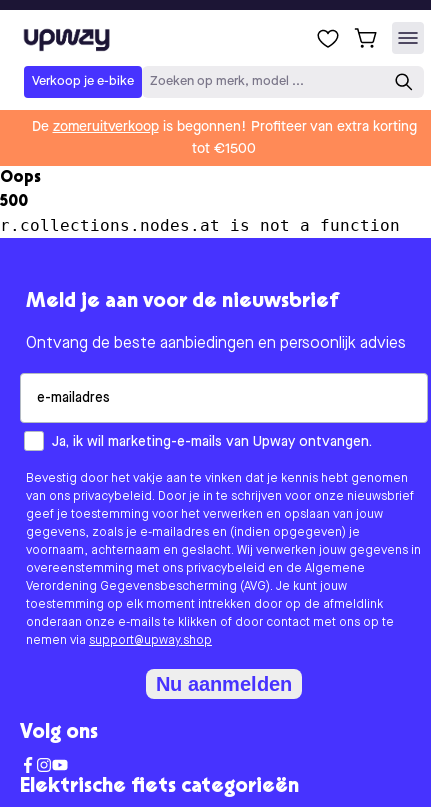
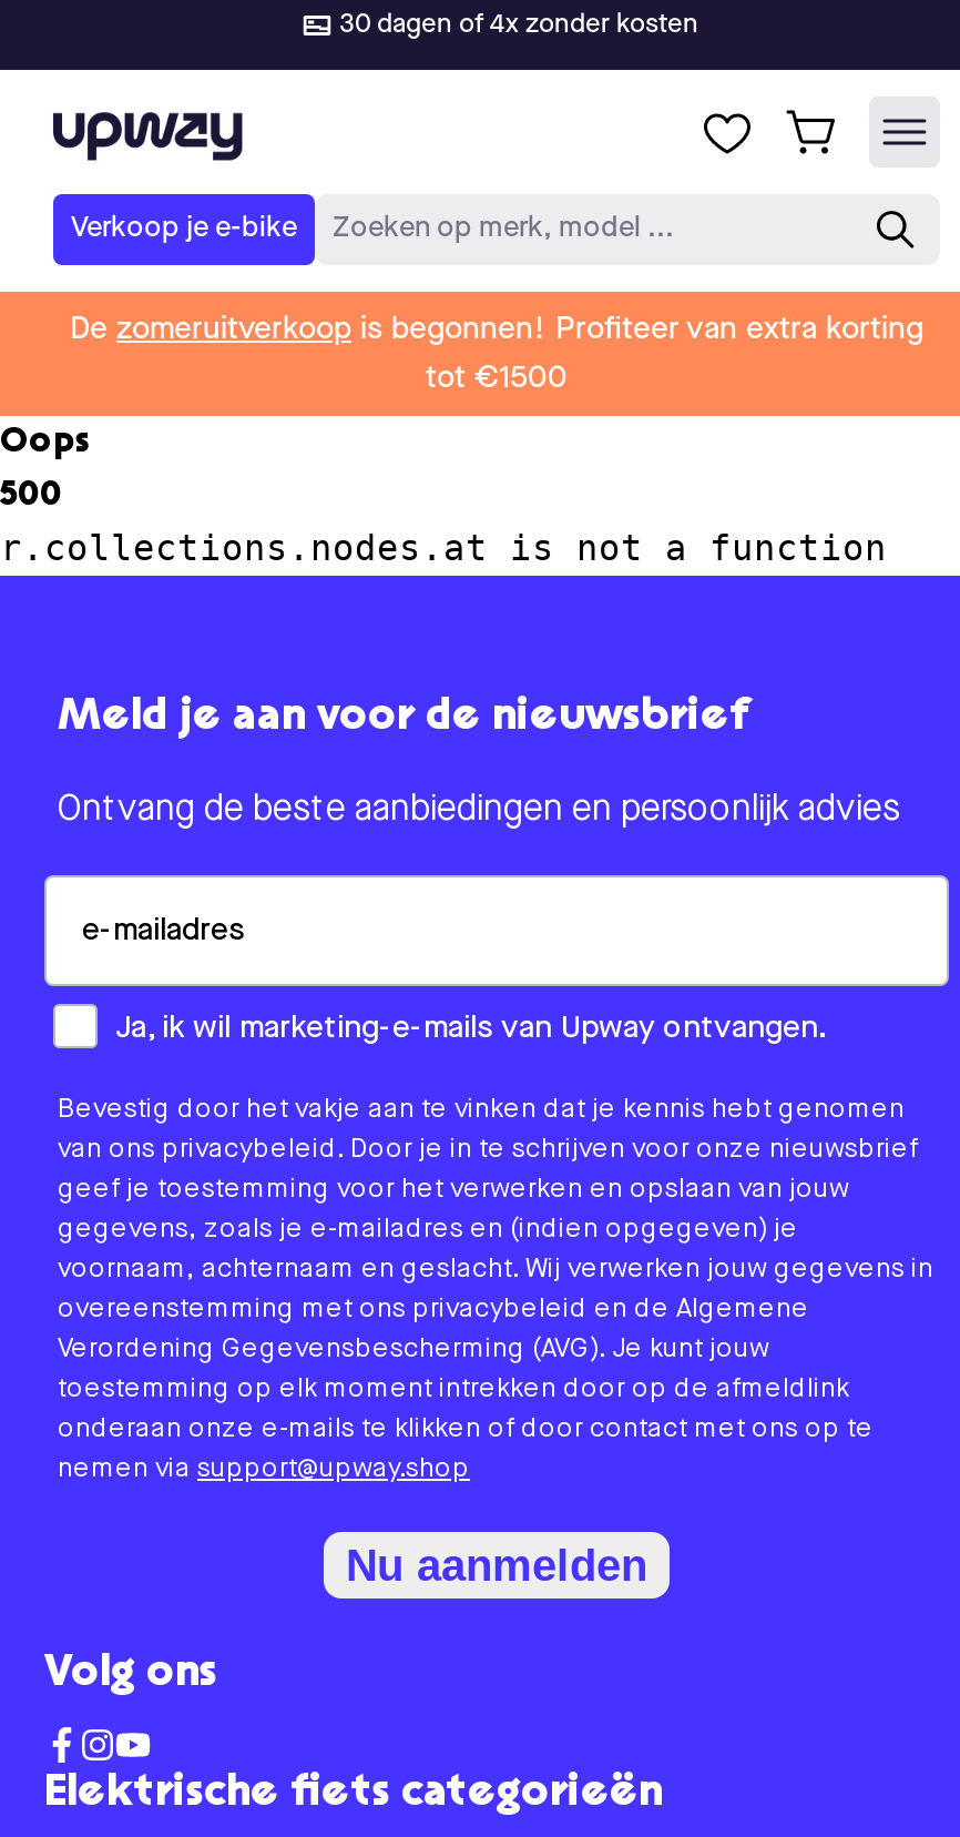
none -> [339,12,698,39] 30 dagen of 4x zonder kosten

